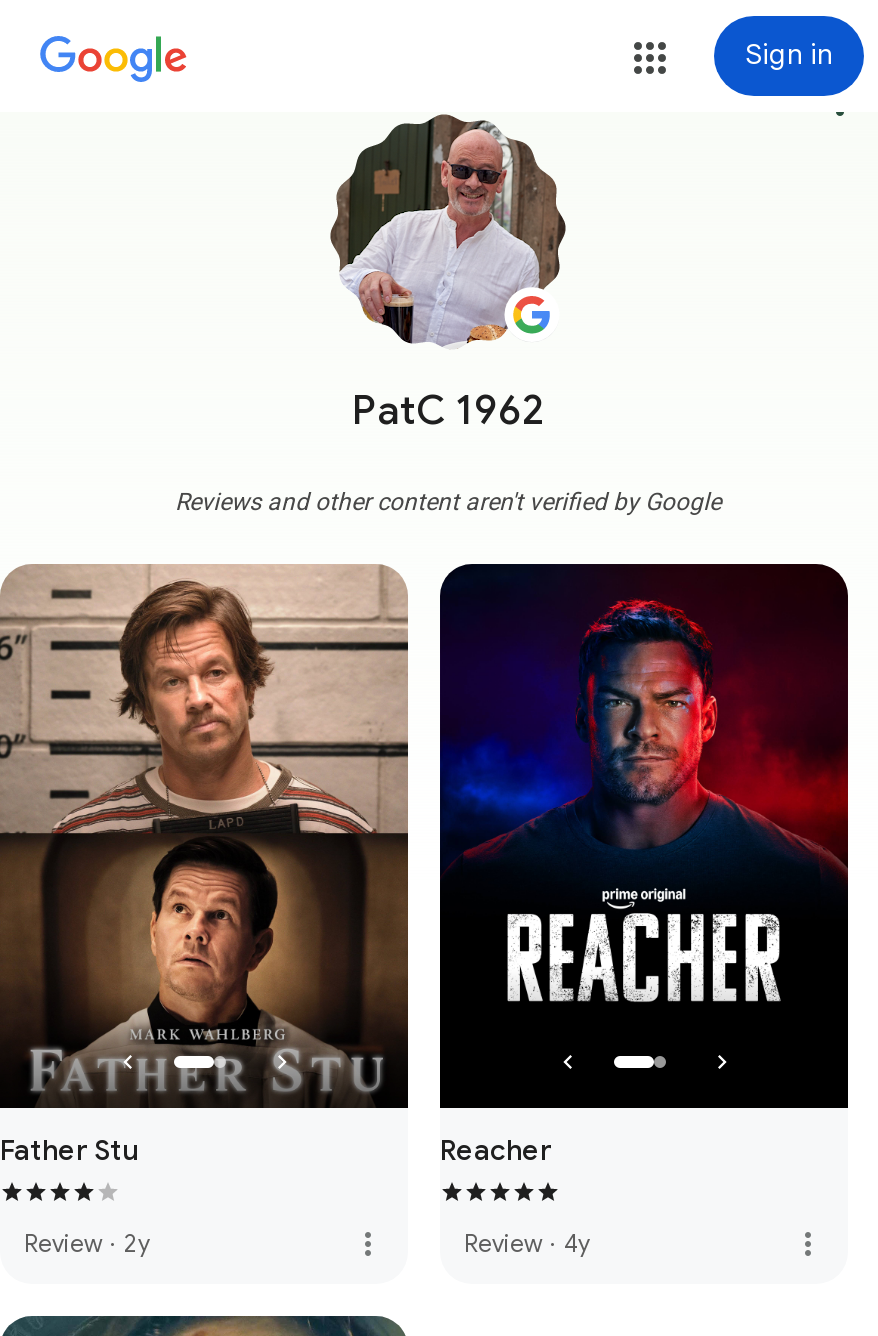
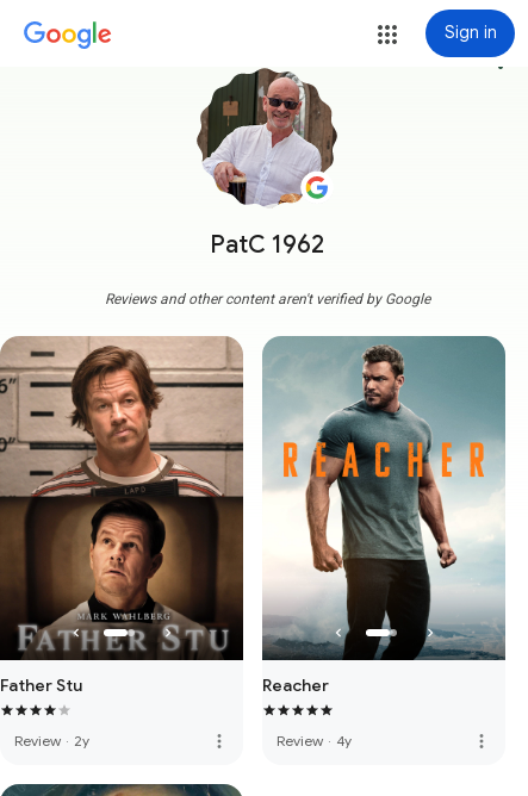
[438,562,850,1108] [image] -> [261,335,507,660] [image]

